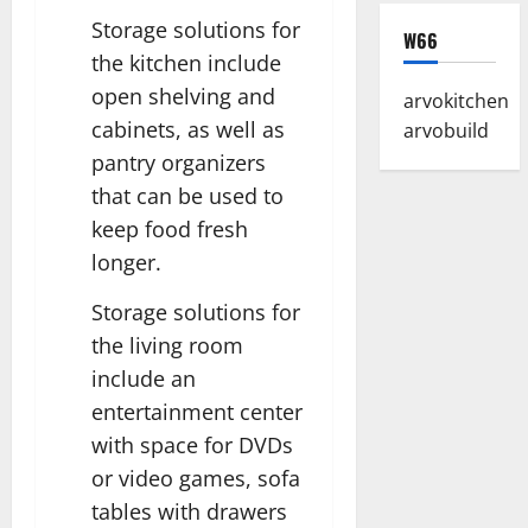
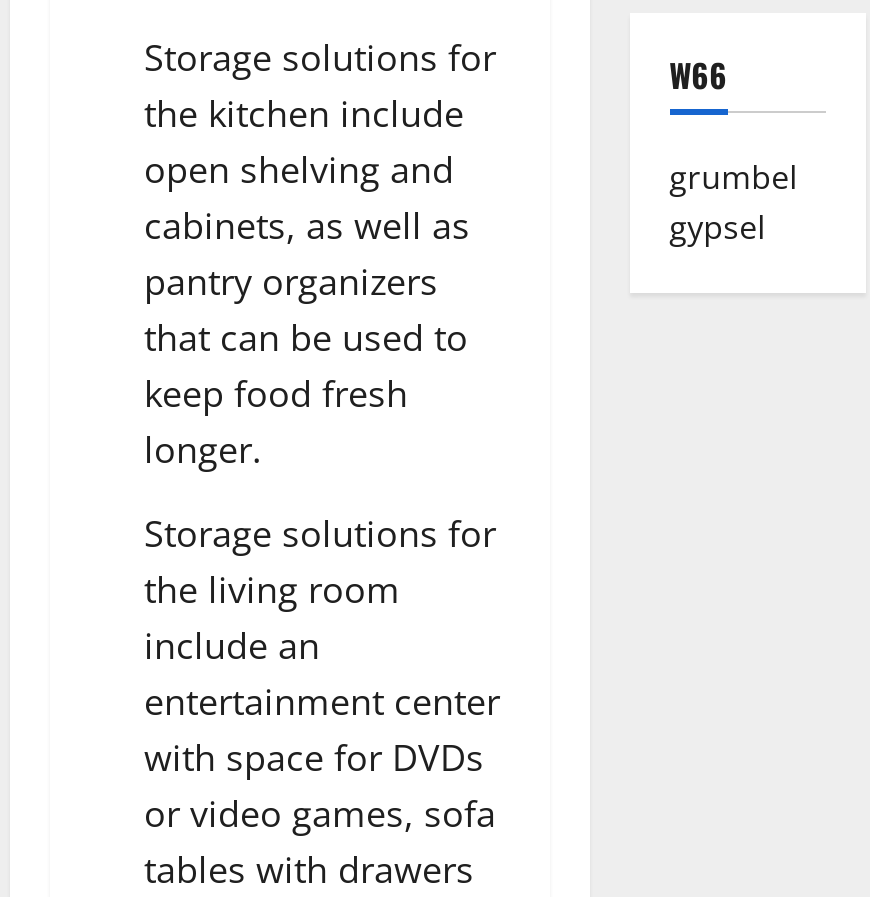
[403,87,509,143] arvokitchen | arvobuild -> [669,154,797,248] grumbel | gypsel

